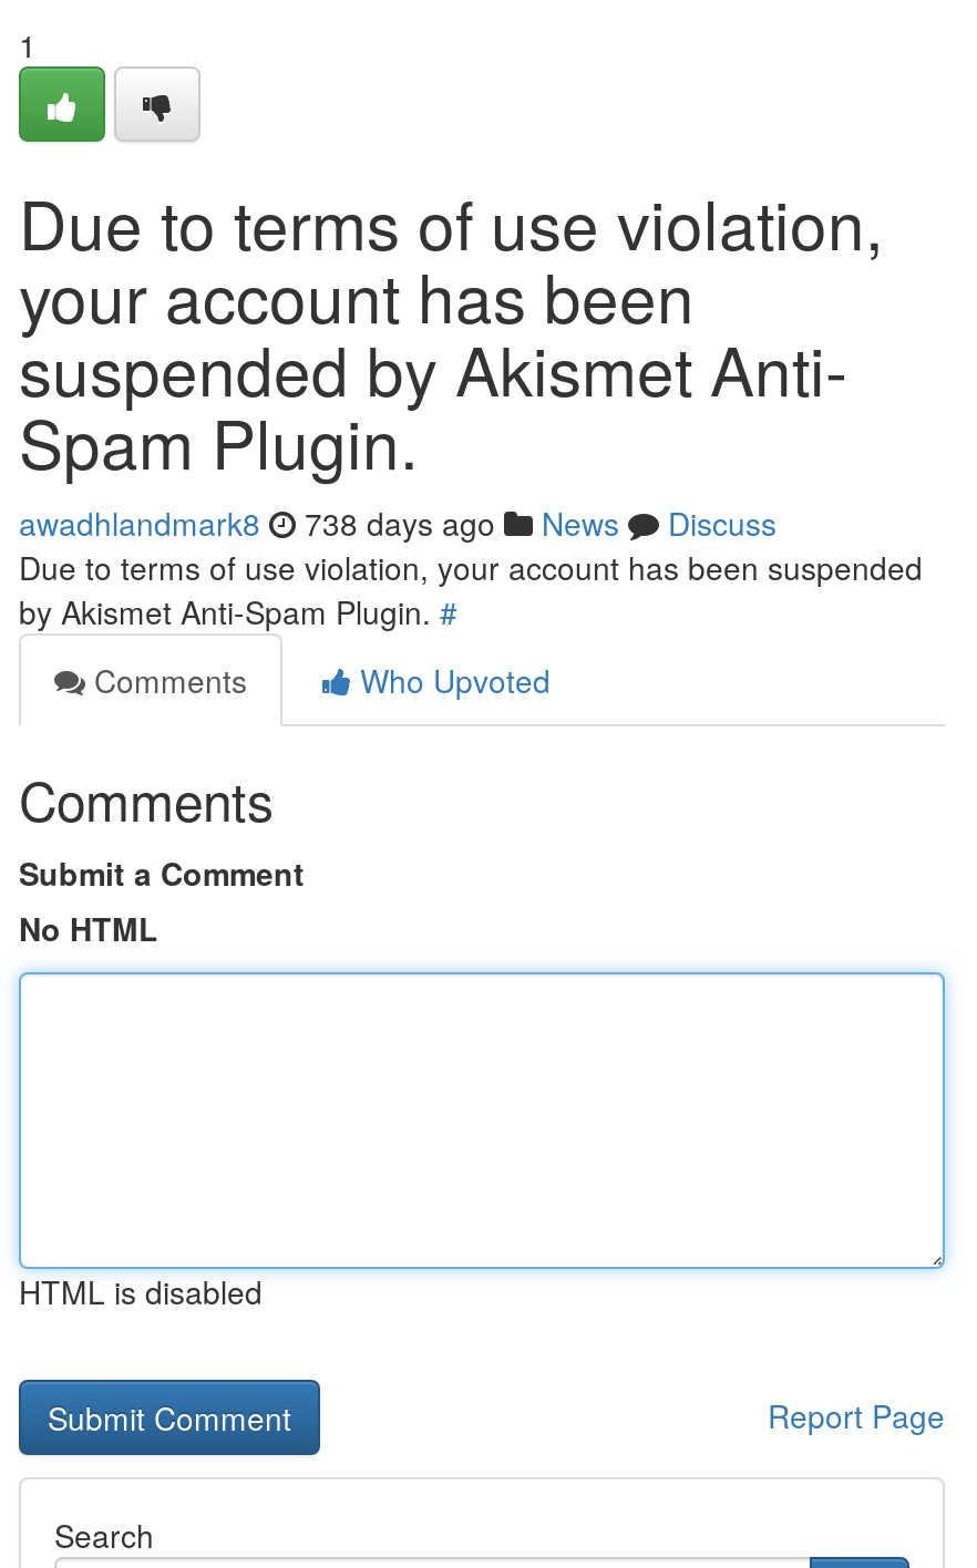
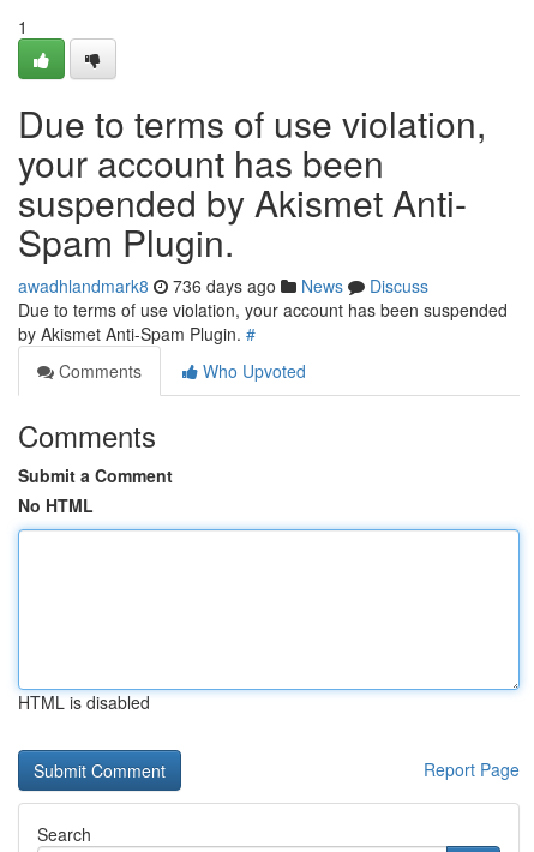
[19,501,777,545] awadhlandmark8 738 days ago News Discuss -> [18,274,428,298] awadhlandmark8 736 days ago News Discuss

